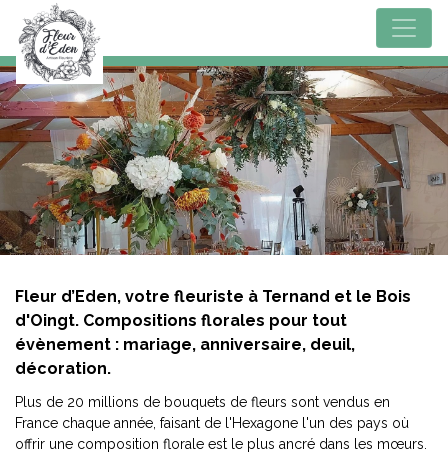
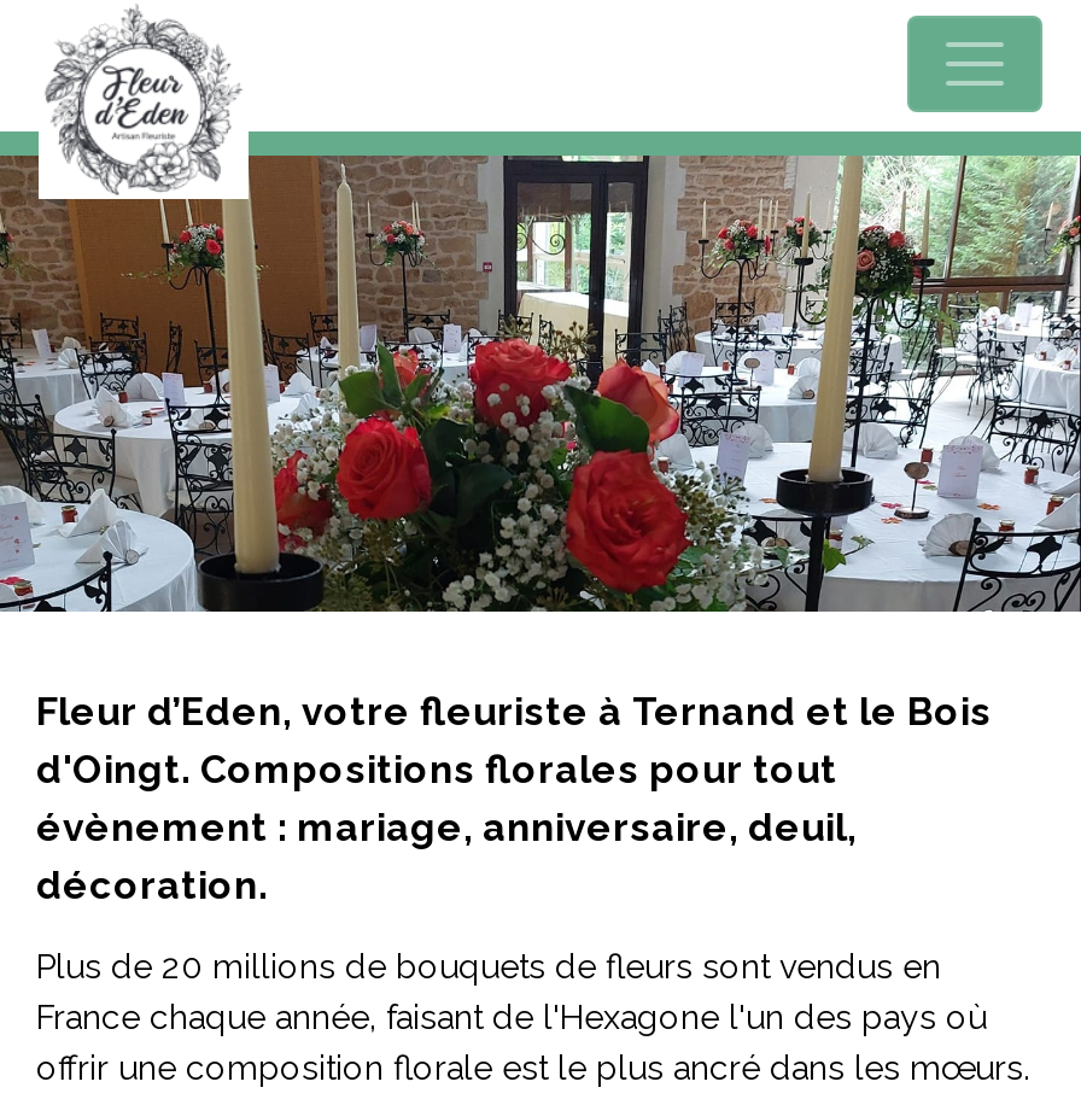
[3,65,445,256] [image] -> [7,153,1074,614] [image]

